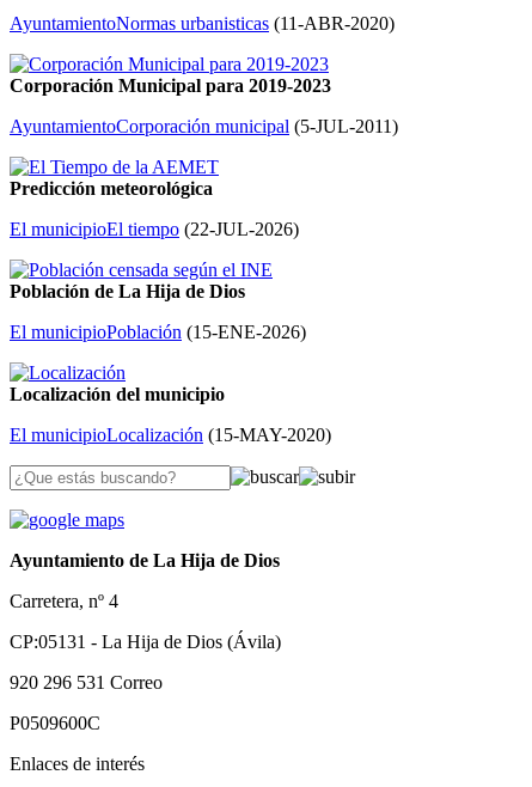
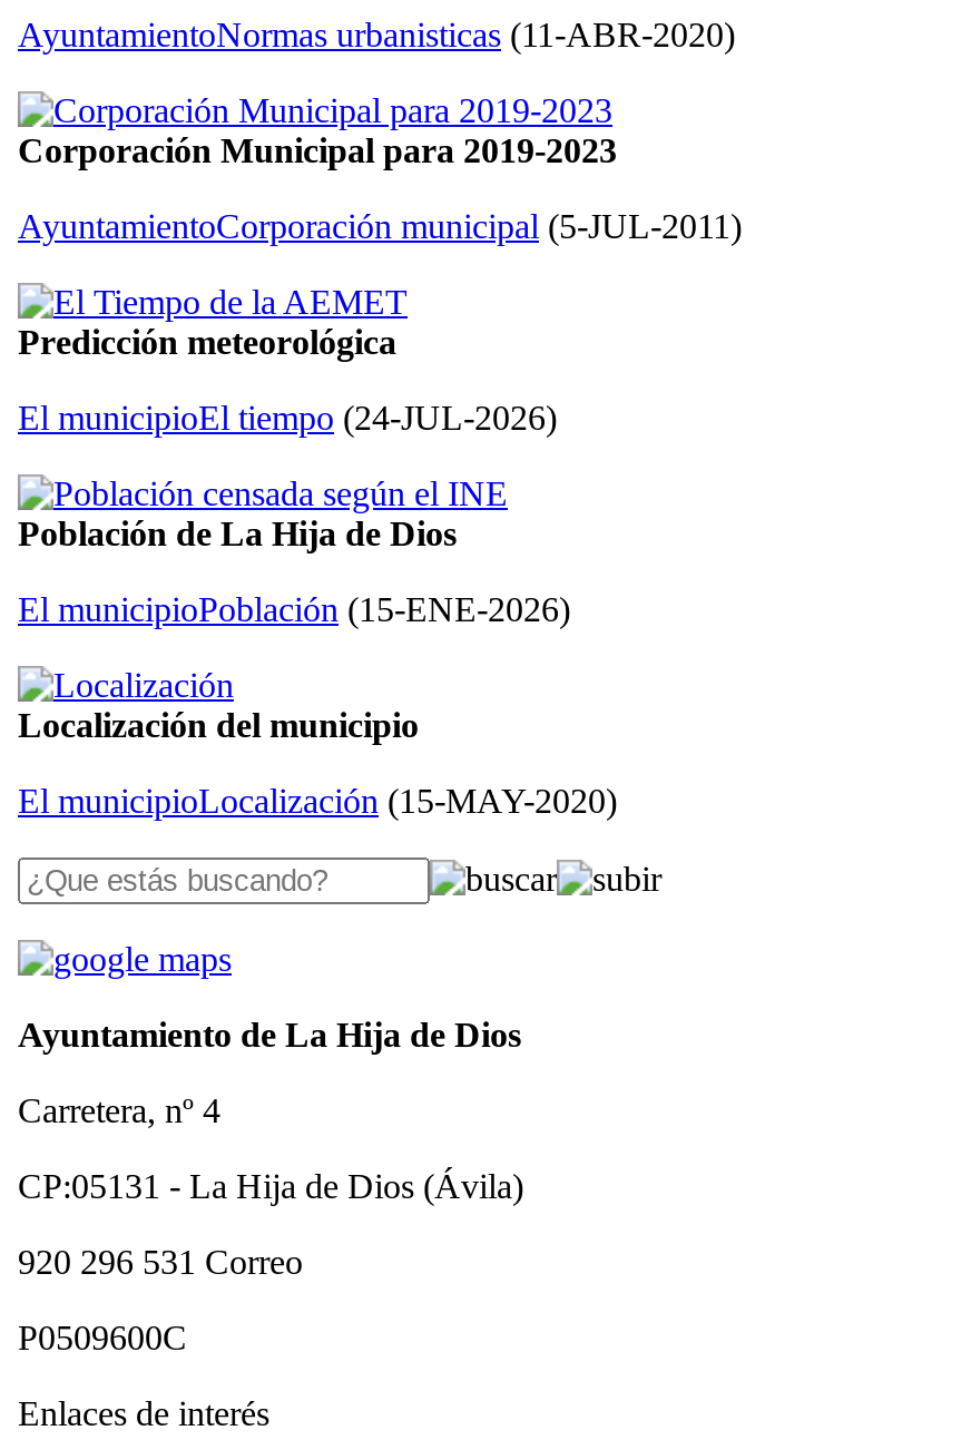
[10,219,299,240] El municipioEl tiempo (22-JUL-2026) -> [18,400,557,437] El municipioEl tiempo (24-JUL-2026)

